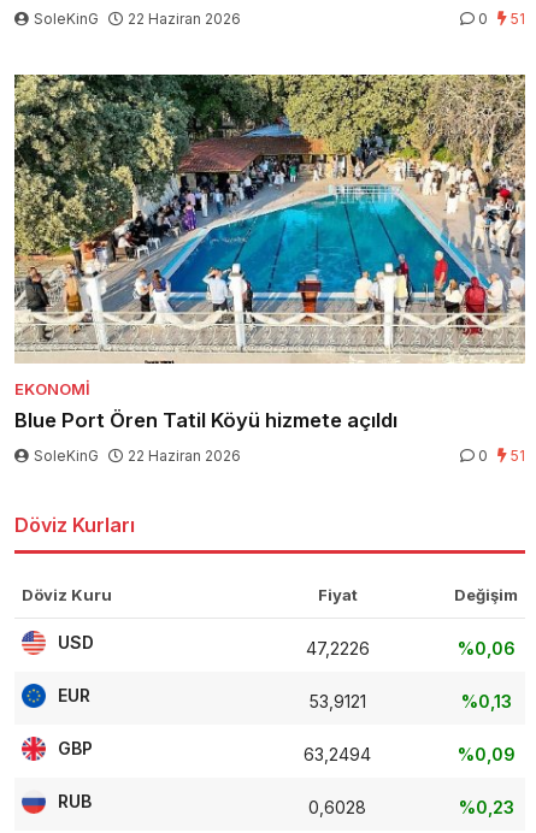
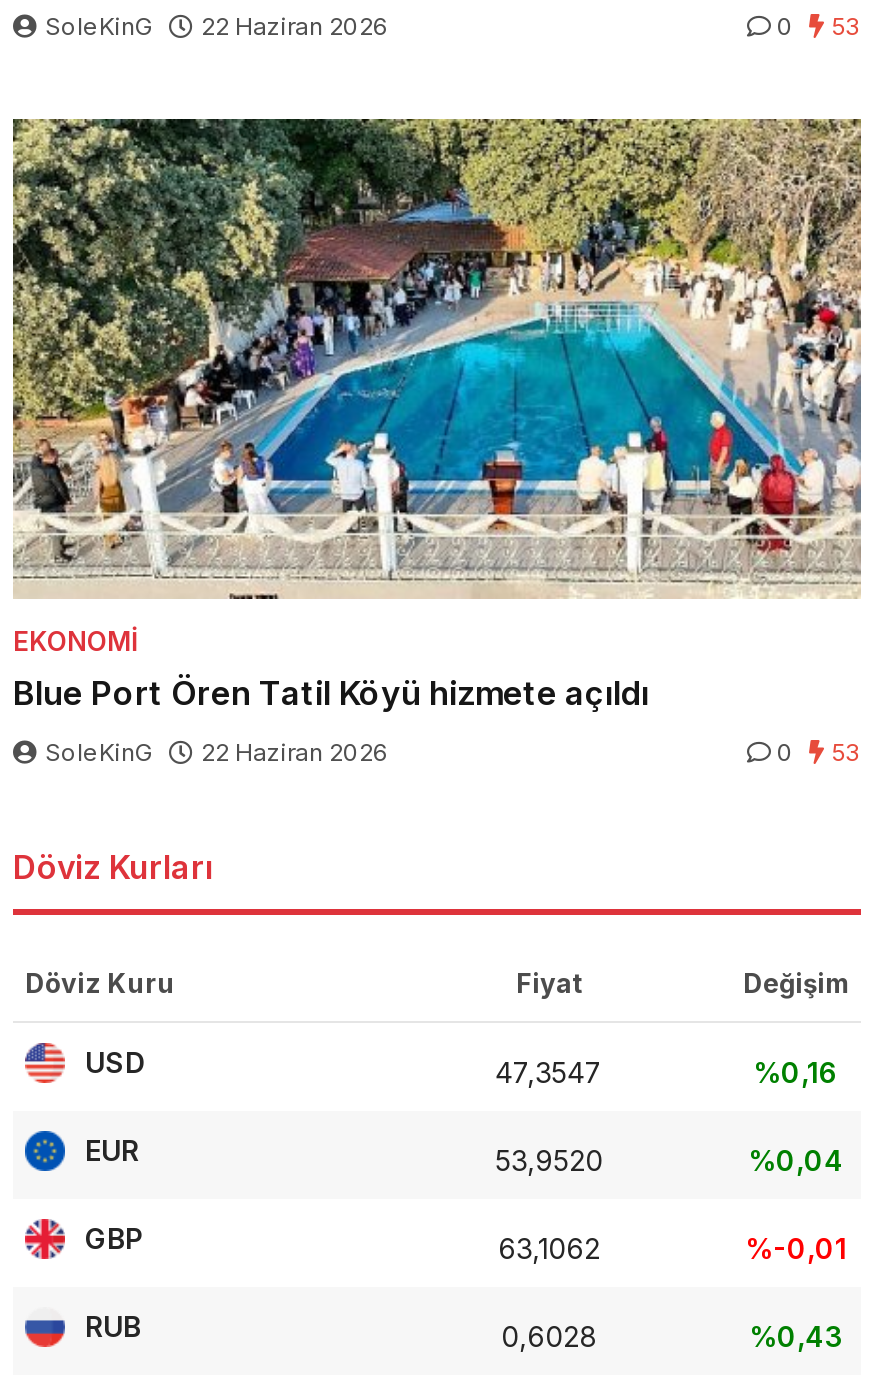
[475,9,525,27] 0 51 -> [771,10,861,40] 0 53
[475,446,525,464] 0 51 -> [771,737,861,767] 0 53
[305,638,369,658] 47,2226 -> [495,1055,603,1089] 47,3547
[457,638,515,658] %0,06 -> [753,1055,839,1089] %0,16
[309,691,366,711] 53,9121 -> [495,1143,603,1177] 53,9520
[461,691,511,711] %0,13 -> [748,1143,844,1177] %0,04
[304,744,371,764] 63,2494 -> [498,1231,600,1265] 63,1062
[457,744,515,764] %0,09 -> [745,1231,847,1265] %-0,01
[458,797,514,817] %0,23 -> [749,1319,843,1353] %0,43

